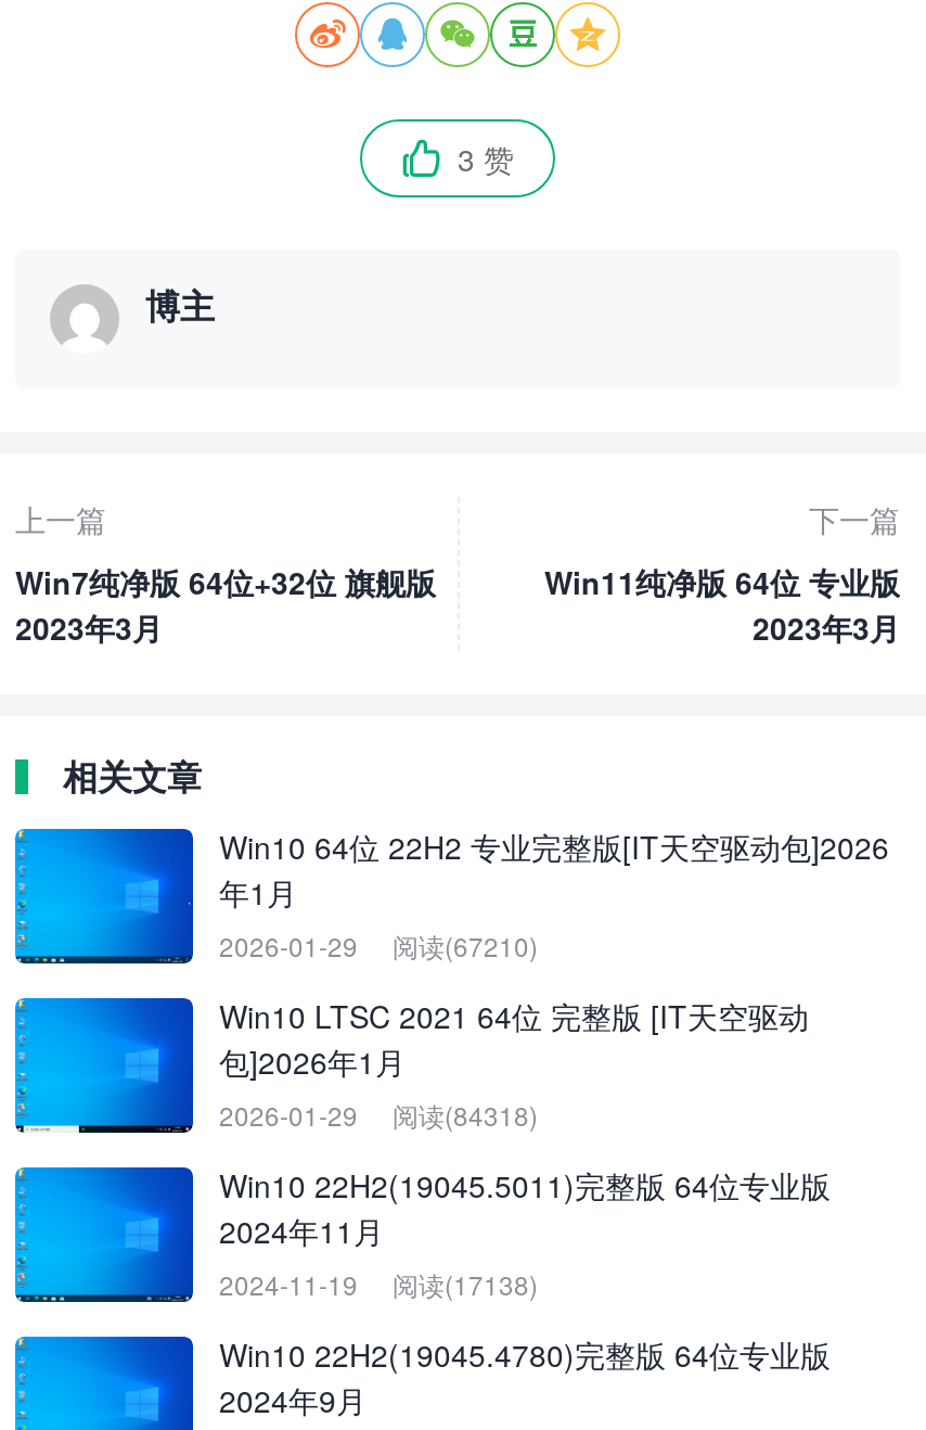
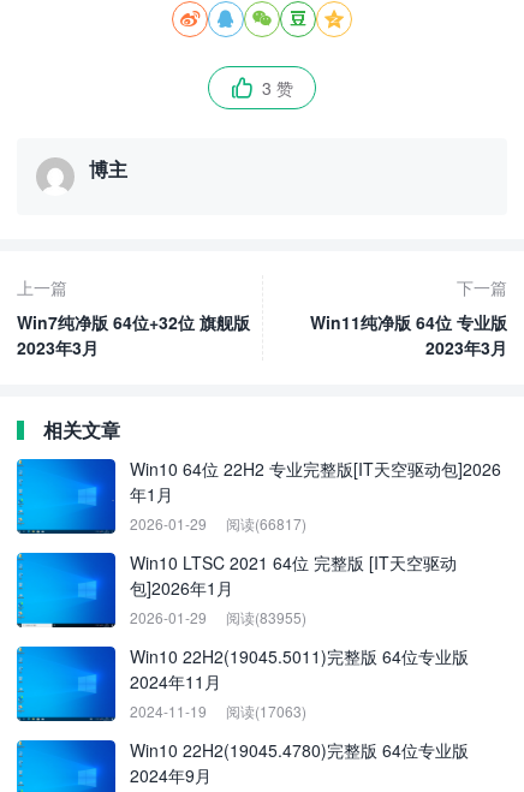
[219,927,538,963] 2026-01-29 阅读(67210) -> [130,513,306,534] 2026-01-29 阅读(66817)
[219,1096,538,1133] 2026-01-29 阅读(84318) -> [130,607,306,627] 2026-01-29 阅读(83955)
[219,1265,538,1302] 2024-11-19 阅读(17138) -> [130,701,306,721] 2024-11-19 阅读(17063)

